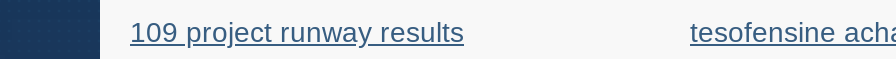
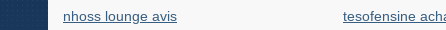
[130,16,464,48] 109 project runway results -> [63,8,177,24] nhoss lounge avis

